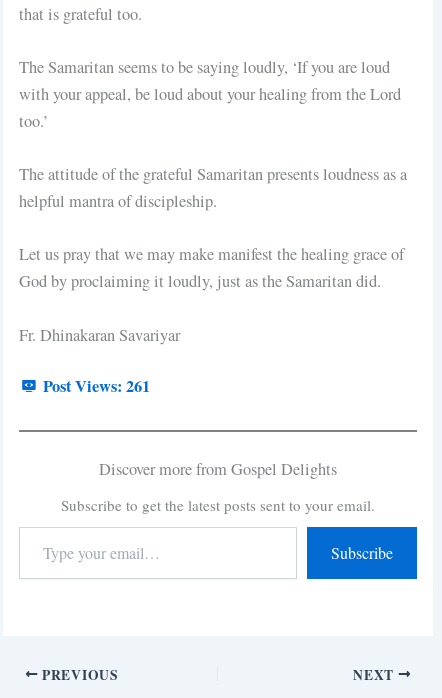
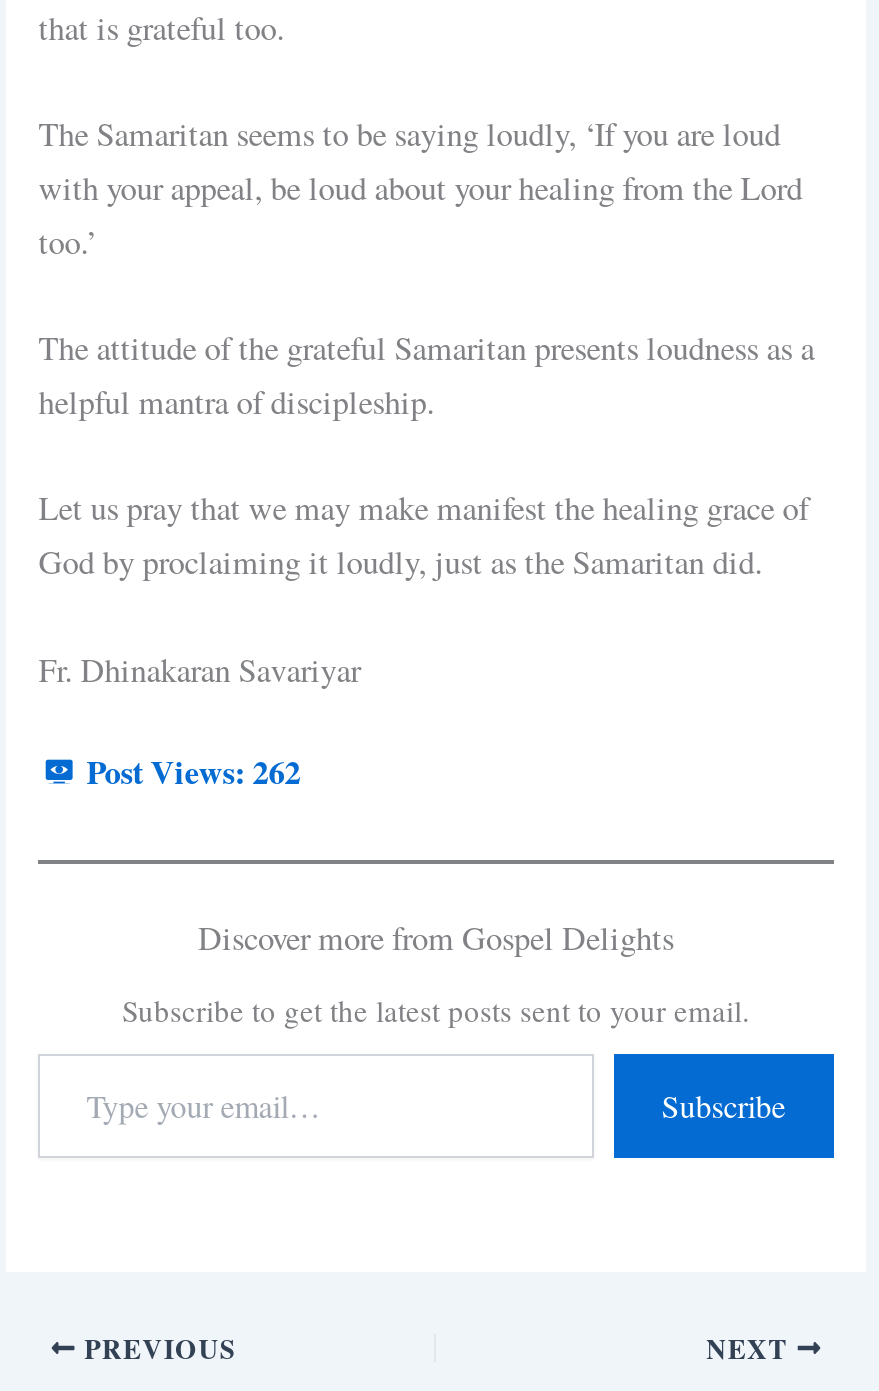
[43,374,150,398] Post Views: 261 -> [87,748,301,796] Post Views: 262

